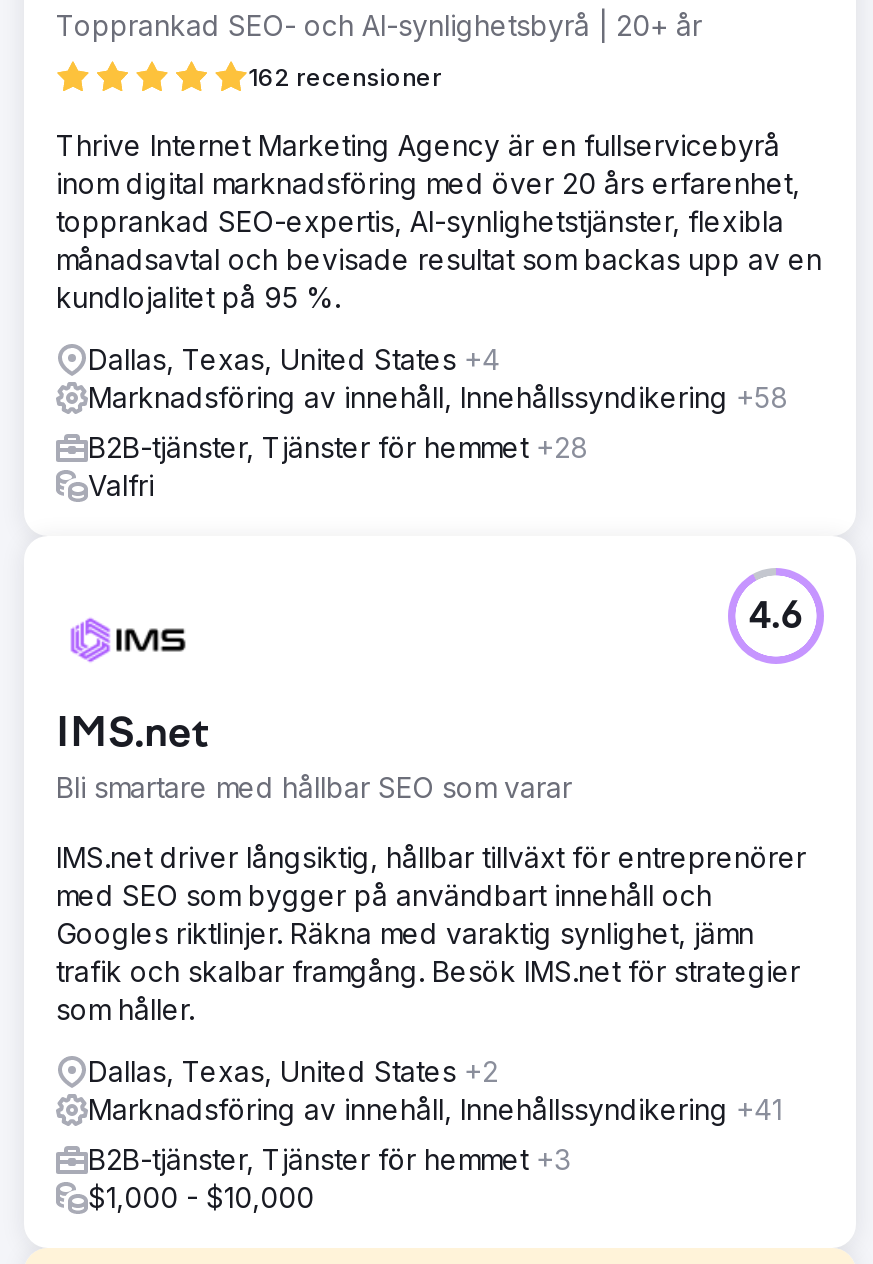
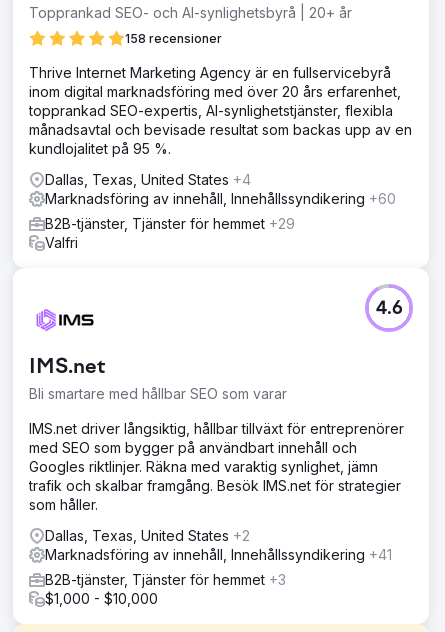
[248,62,442,92] 162 recensioner -> [125,31,222,46] 158 recensioner
[88,380,788,414] Marknadsföring av innehåll, Innehållssyndikering +58 -> [45,190,396,207] Marknadsföring av innehåll, Innehållssyndikering +60
[88,430,588,464] B2B-tjänster, Tjänster för hemmet +28 -> [45,215,295,232] B2B-tjänster, Tjänster för hemmet +29

